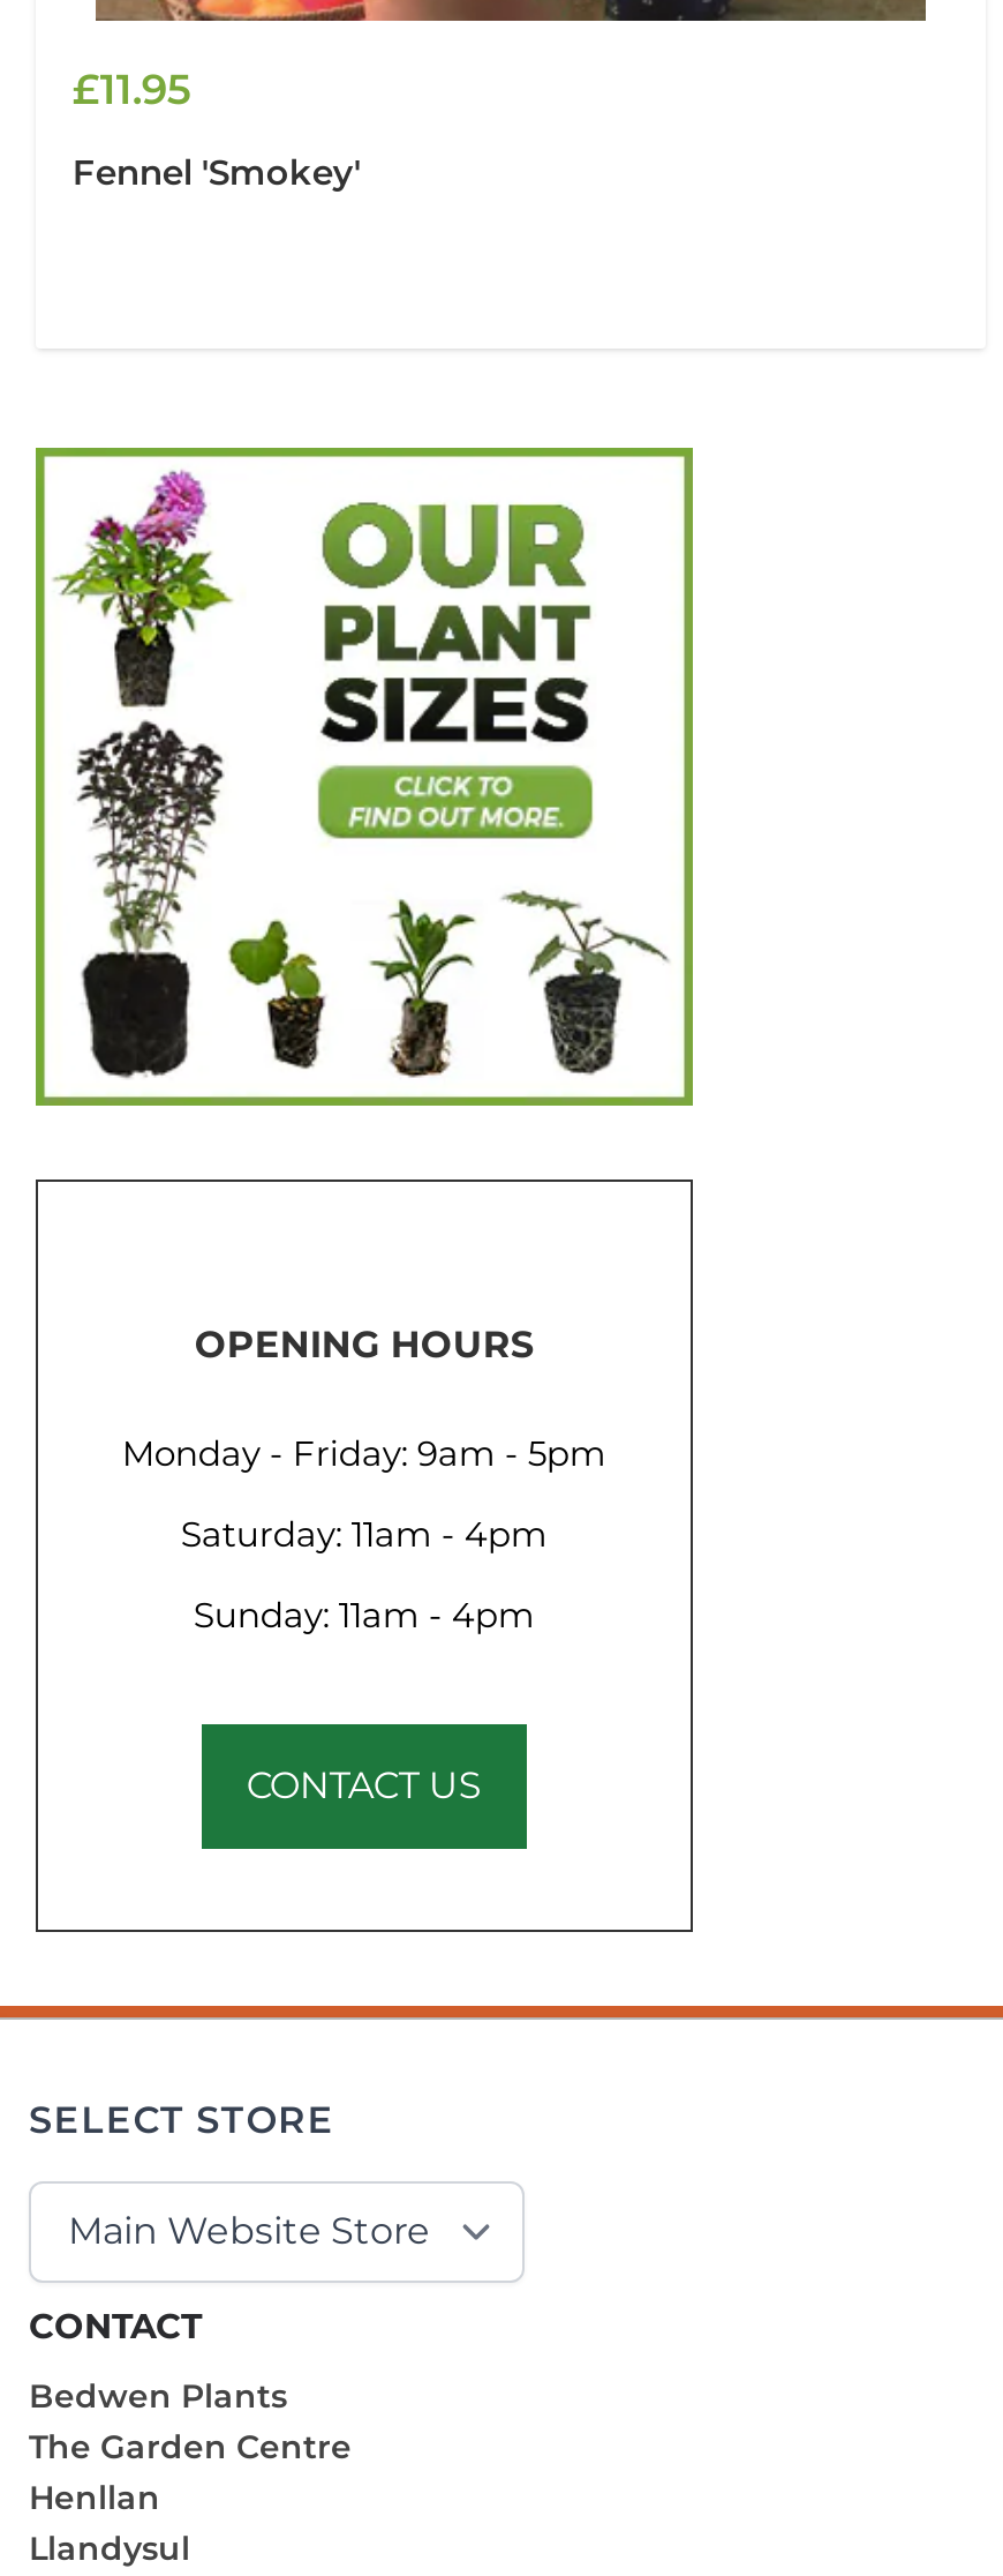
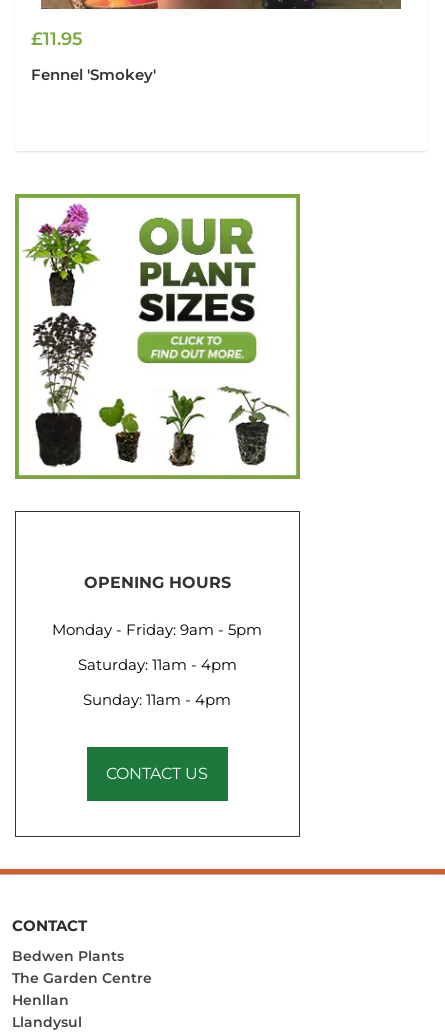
[29,2099,430,2253] SELECT STORE | Main Website Store -> none

